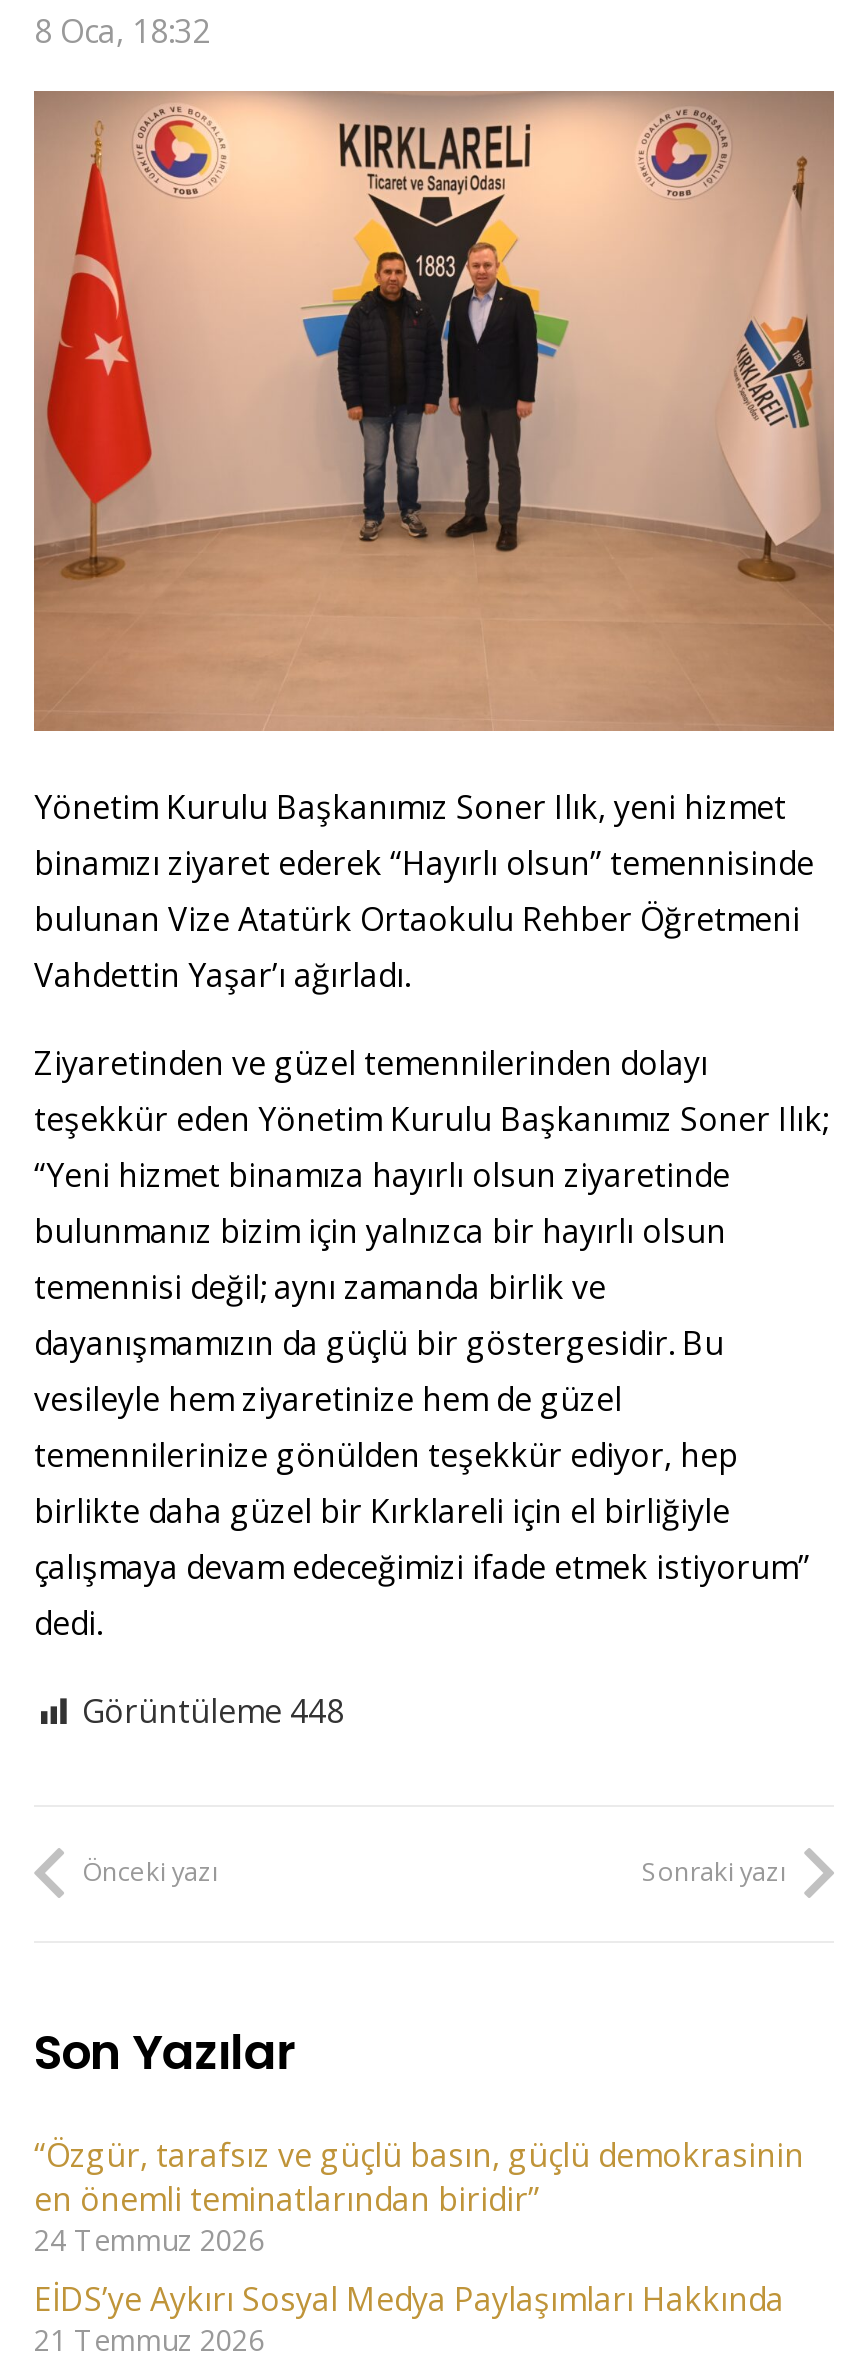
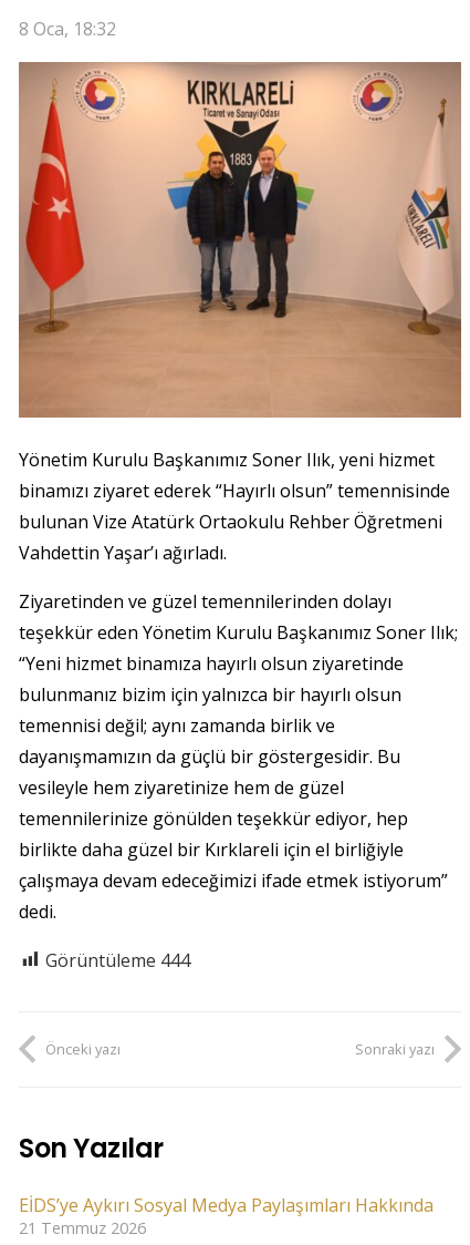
[82,1690,344,1734] Görüntüleme 448 -> [45,948,190,972] Görüntüleme 444
[34,2132,804,2258] “Özgür, tarafsız ve güçlü basın, güçlü demokrasinin | en önemli teminatlarından biridir” | 24 Temmuz 2026 -> none

